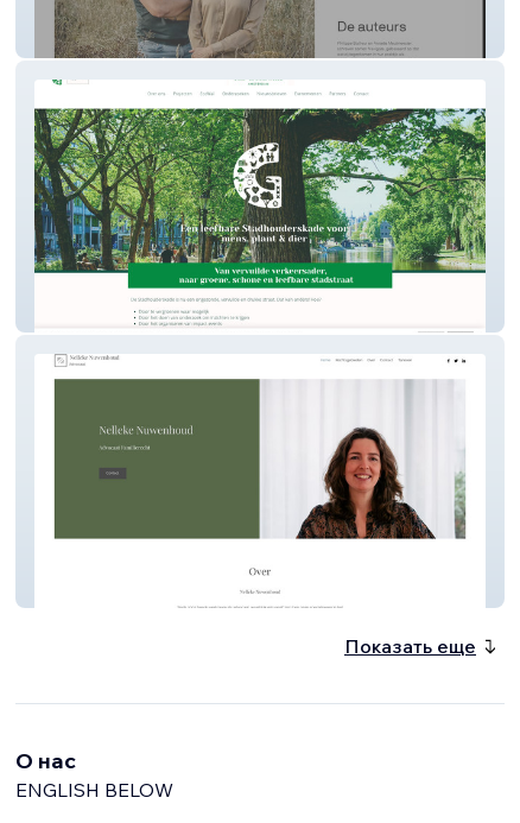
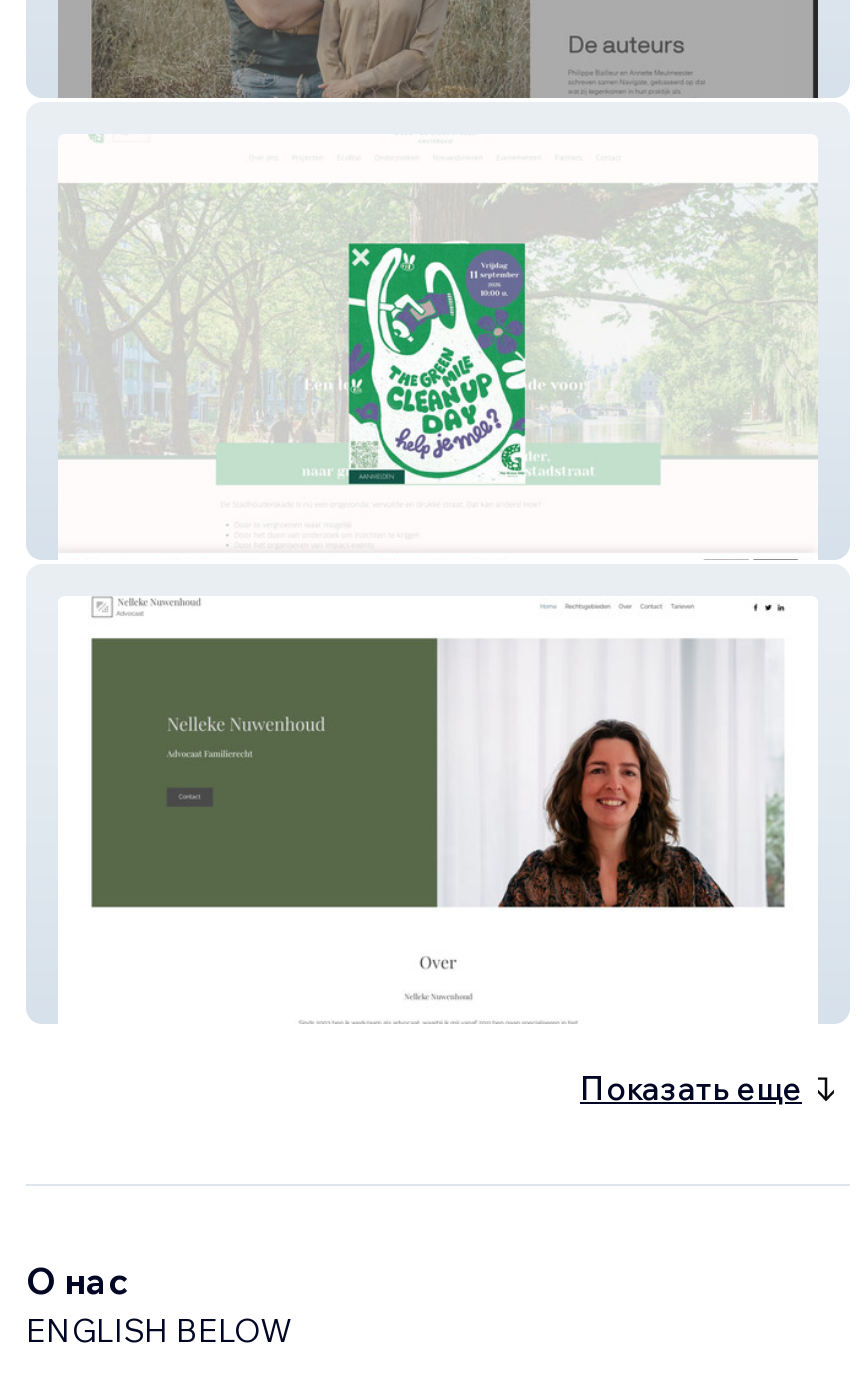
[33,108,487,290] [image] -> [58,184,818,486] [image]

